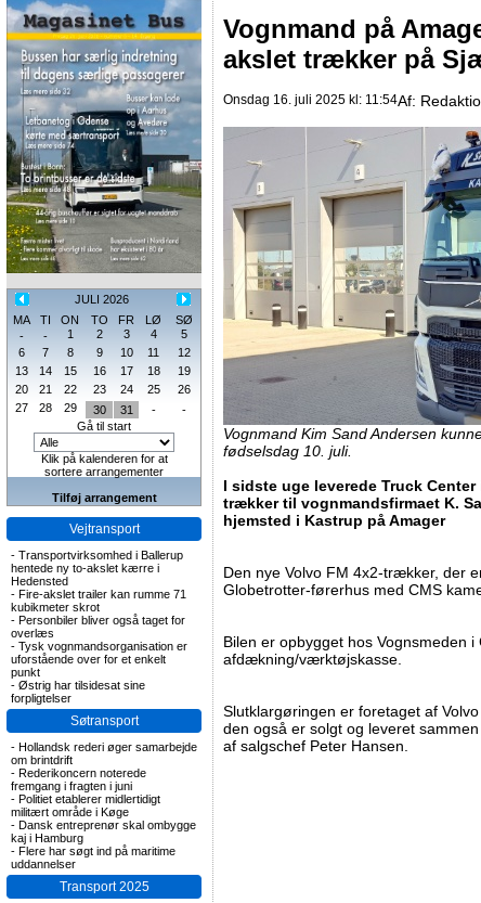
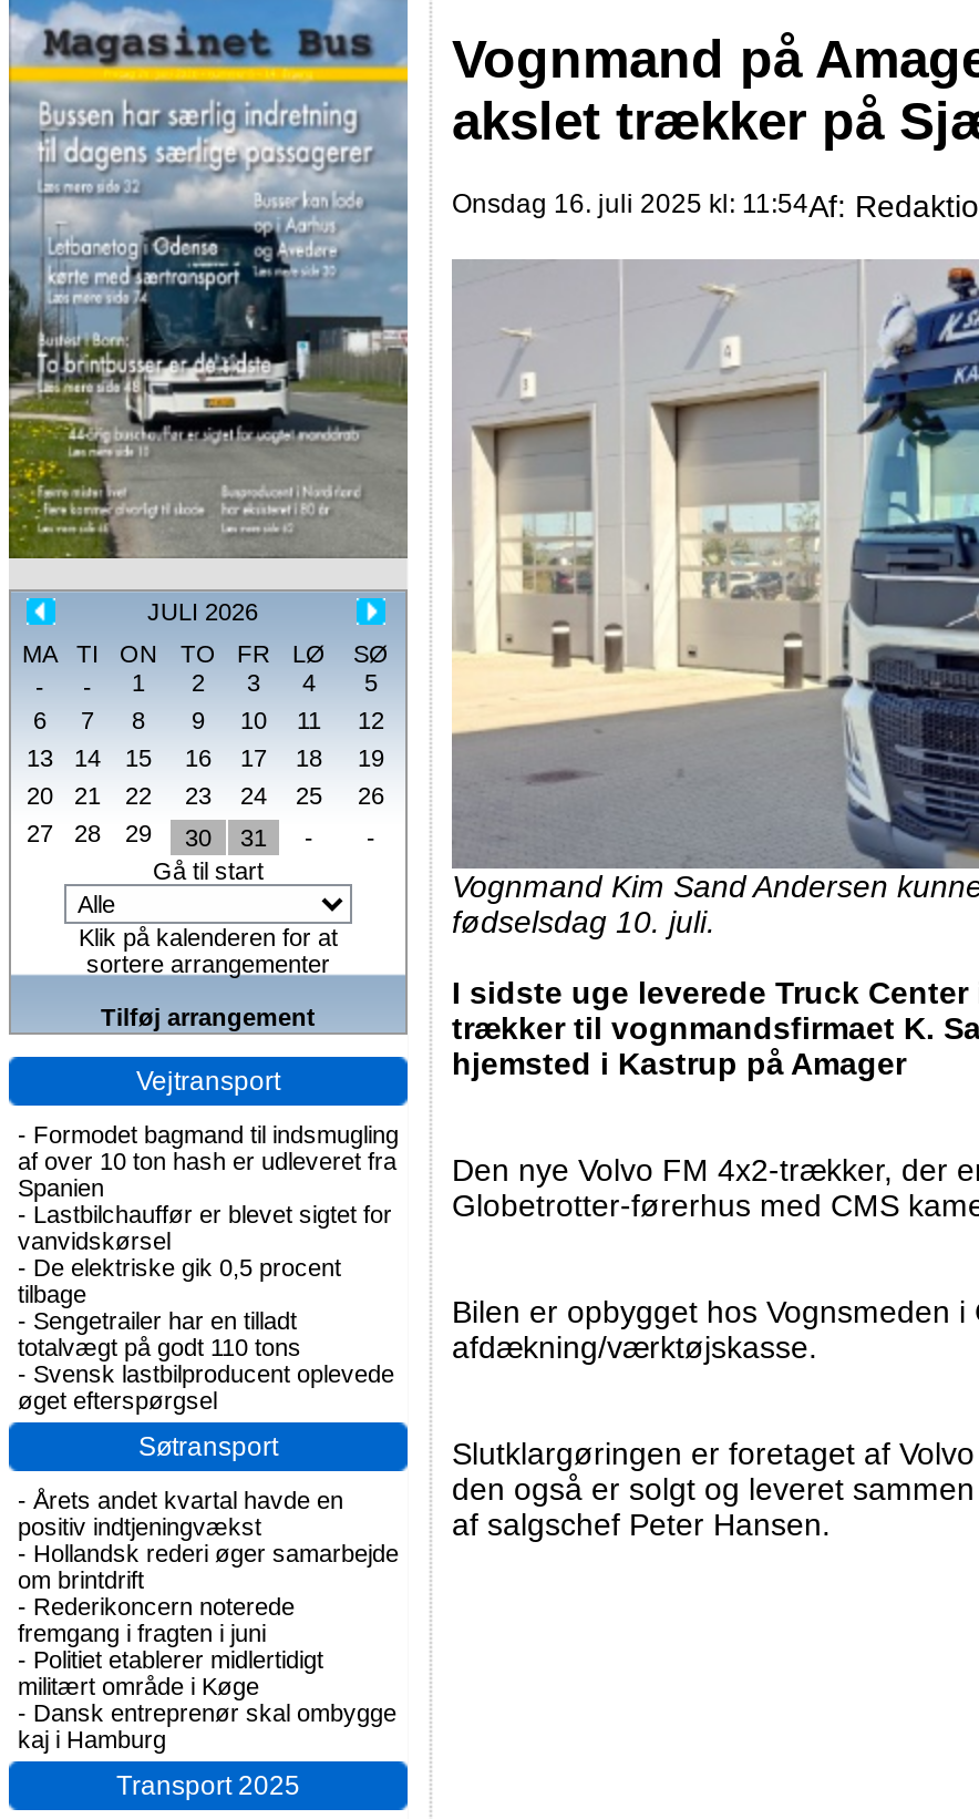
[11,549,187,705] - Transportvirksomhed i Ballerup | hentede ny to-akslet kærre i | Hedensted | - Fire-akslet trailer kan rumme 71 | kubikmeter skrot | - Personbiler bliver også taget for | overlæs | - Tysk vognmandsorganisation er | uforstående over for et enkelt | punkt | - Østrig har tilsidesat sine | forpligtelser -> [18,1121,399,1414] - Formodet bagmand til indsmugling | af over 10 ton hash er udleveret fra | Spanien | - Lastbilchauffør er blevet sigtet for | vanvidskørsel | - De elektriske gik 0,5 procent | tilbage | - Sengetrailer har en tilladt | totalvægt på godt 110 tons | - Svensk lastbilproducent oplevede | øget efterspørgsel
none -> [18,1487,343,1540] - Årets andet kvartal havde en | positiv indtjeningvækst
[11,844,175,870] - Flere har søgt ind på maritime | uddannelser -> none

